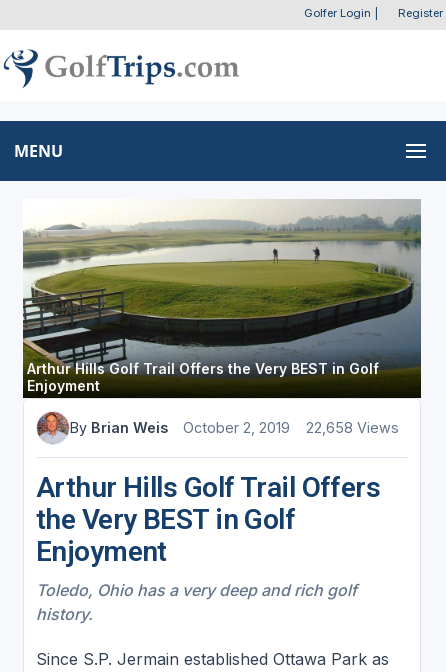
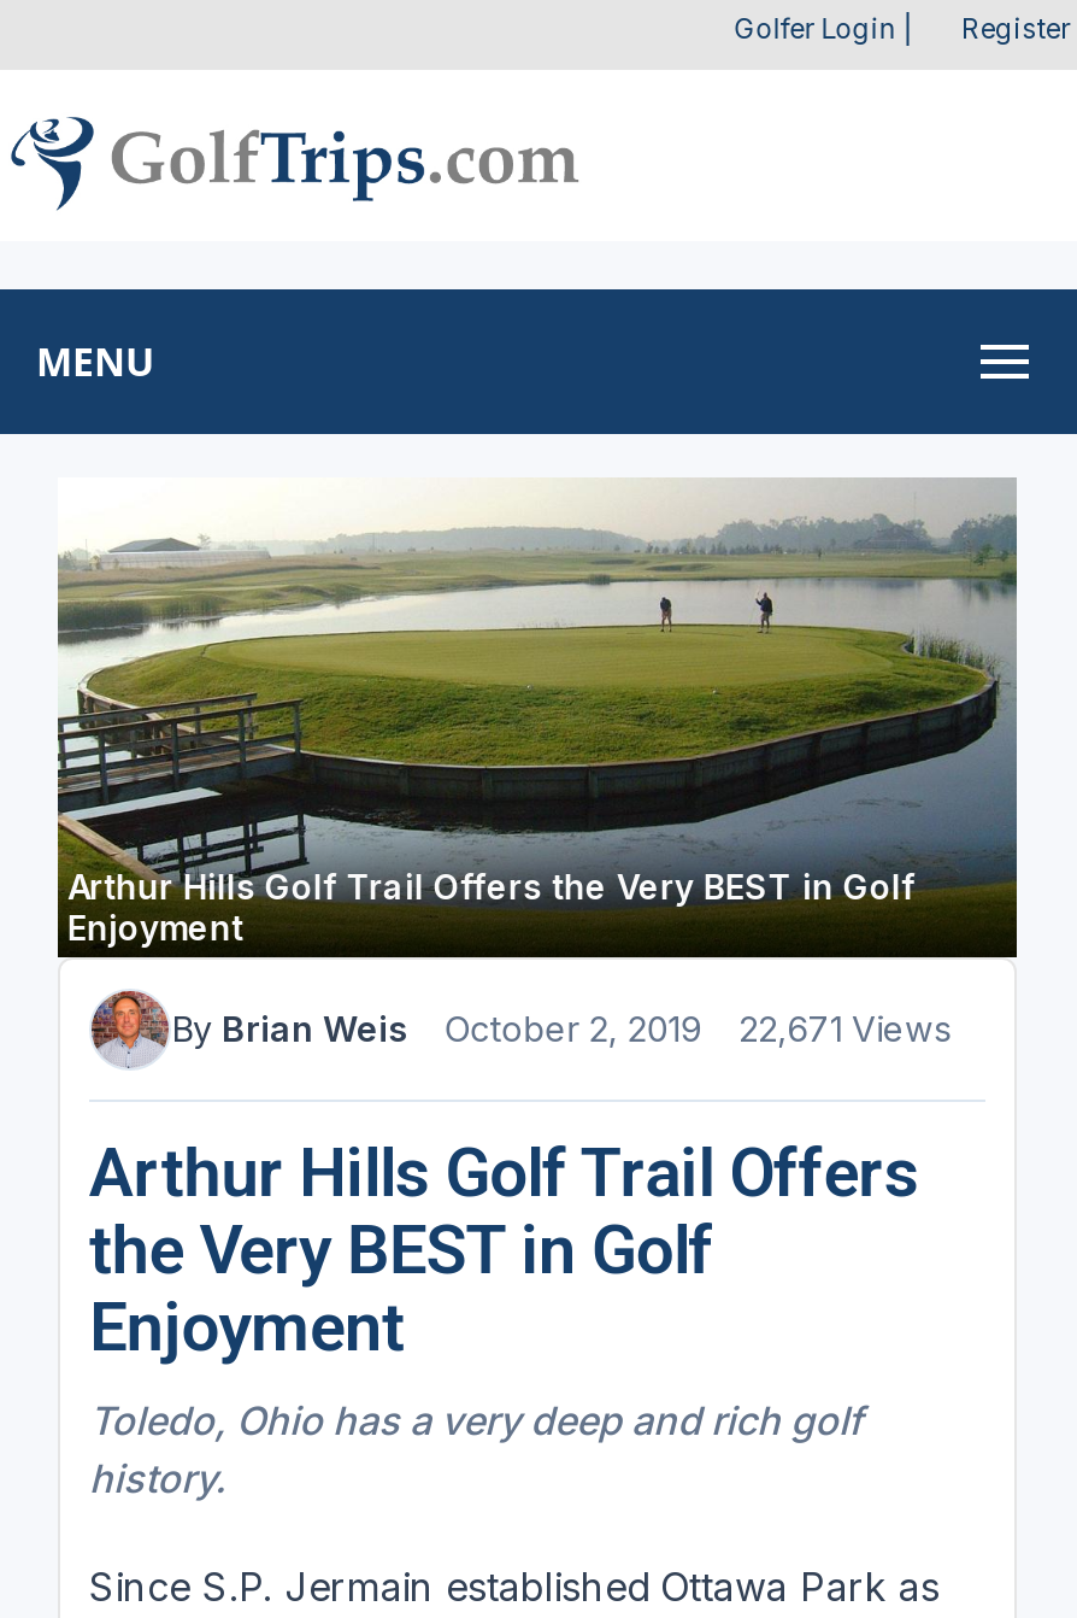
[70,418,398,435] By Brian Weis October 2, 2019 22,658 Views -> [171,1007,953,1048] By Brian Weis October 2, 2019 22,671 Views

